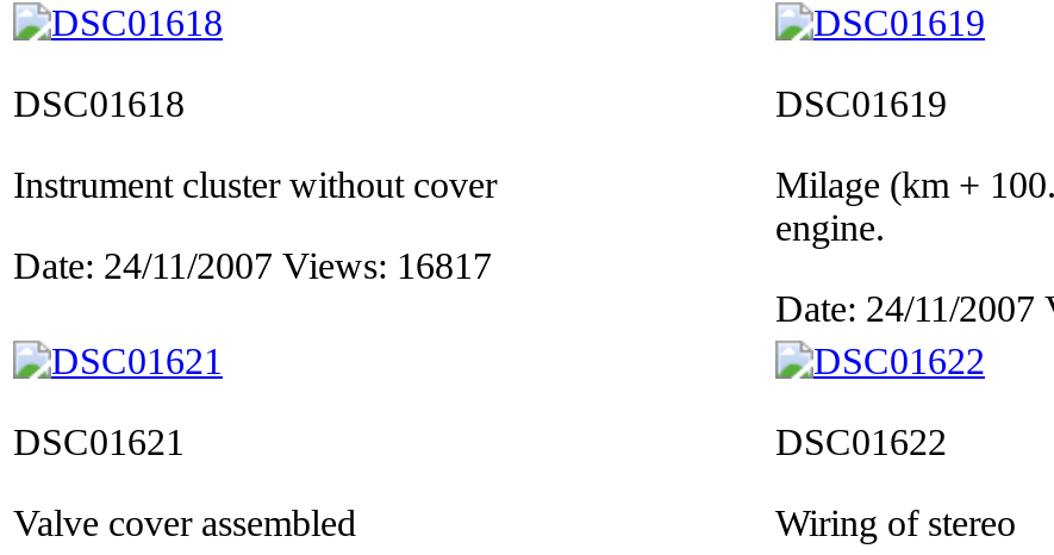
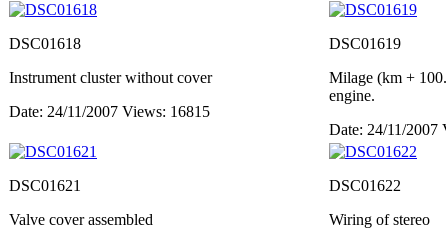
[13,245,492,286] Date: 24/11/2007 Views: 16817 -> [9,103,210,120] Date: 24/11/2007 Views: 16815

